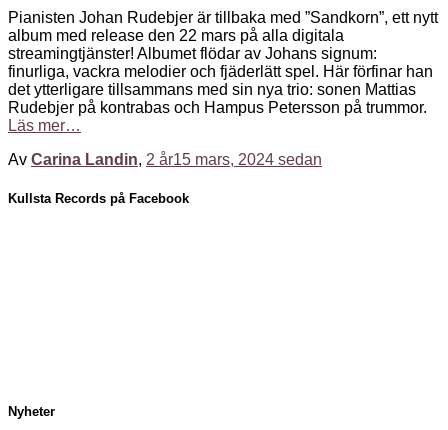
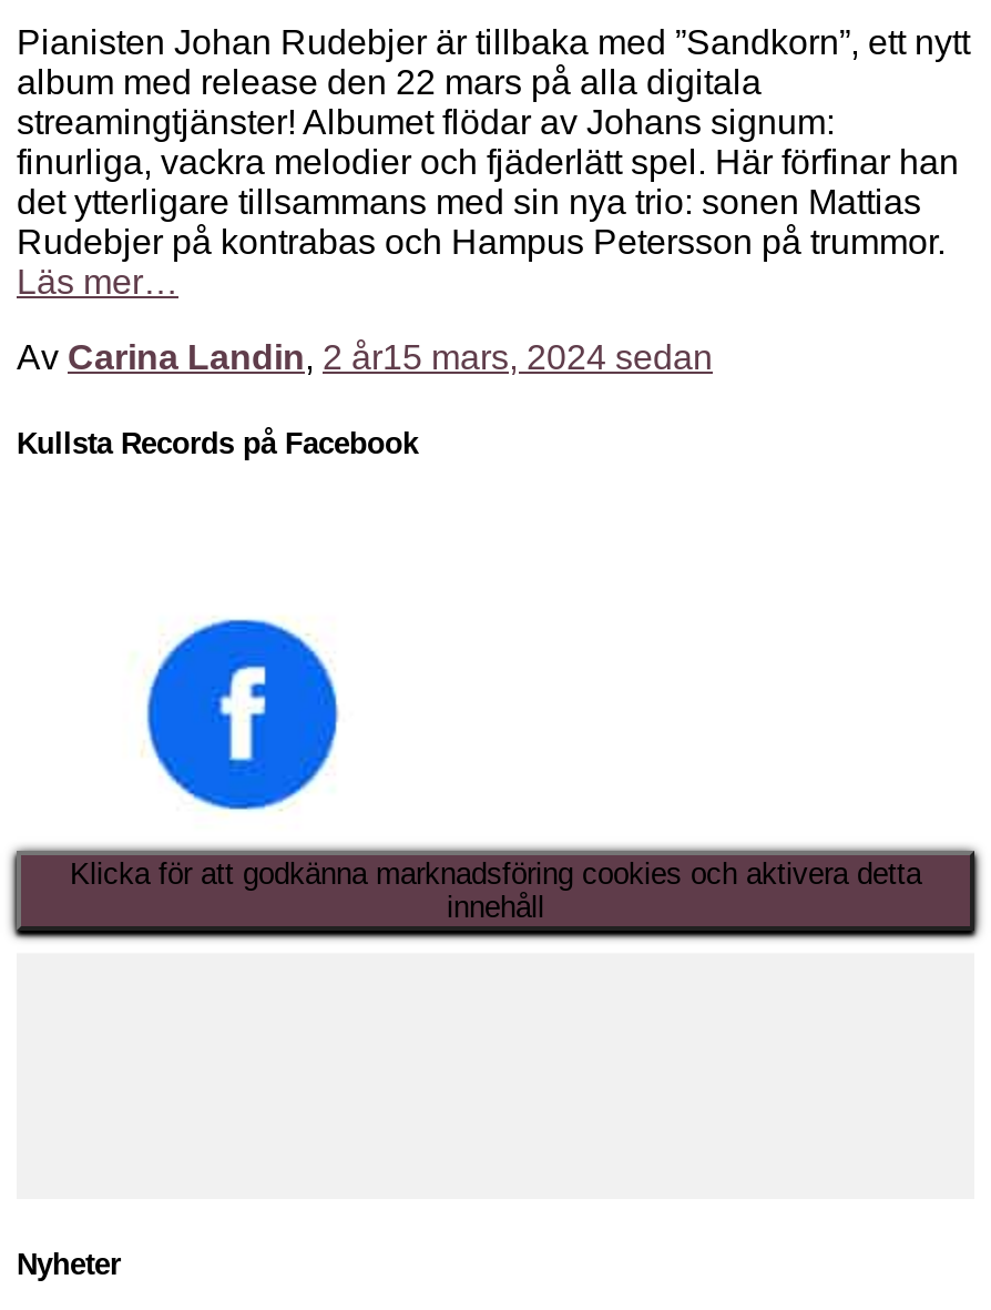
none -> [10,846,416,942] [image]
none -> [70,618,921,924] [image] | Klicka för att godkänna marknadsföring cookies och aktivera detta | innehåll
none -> [578,846,981,942] [image]

